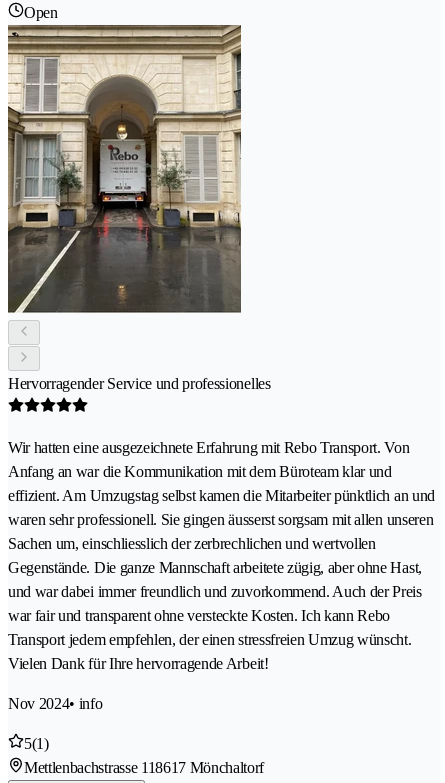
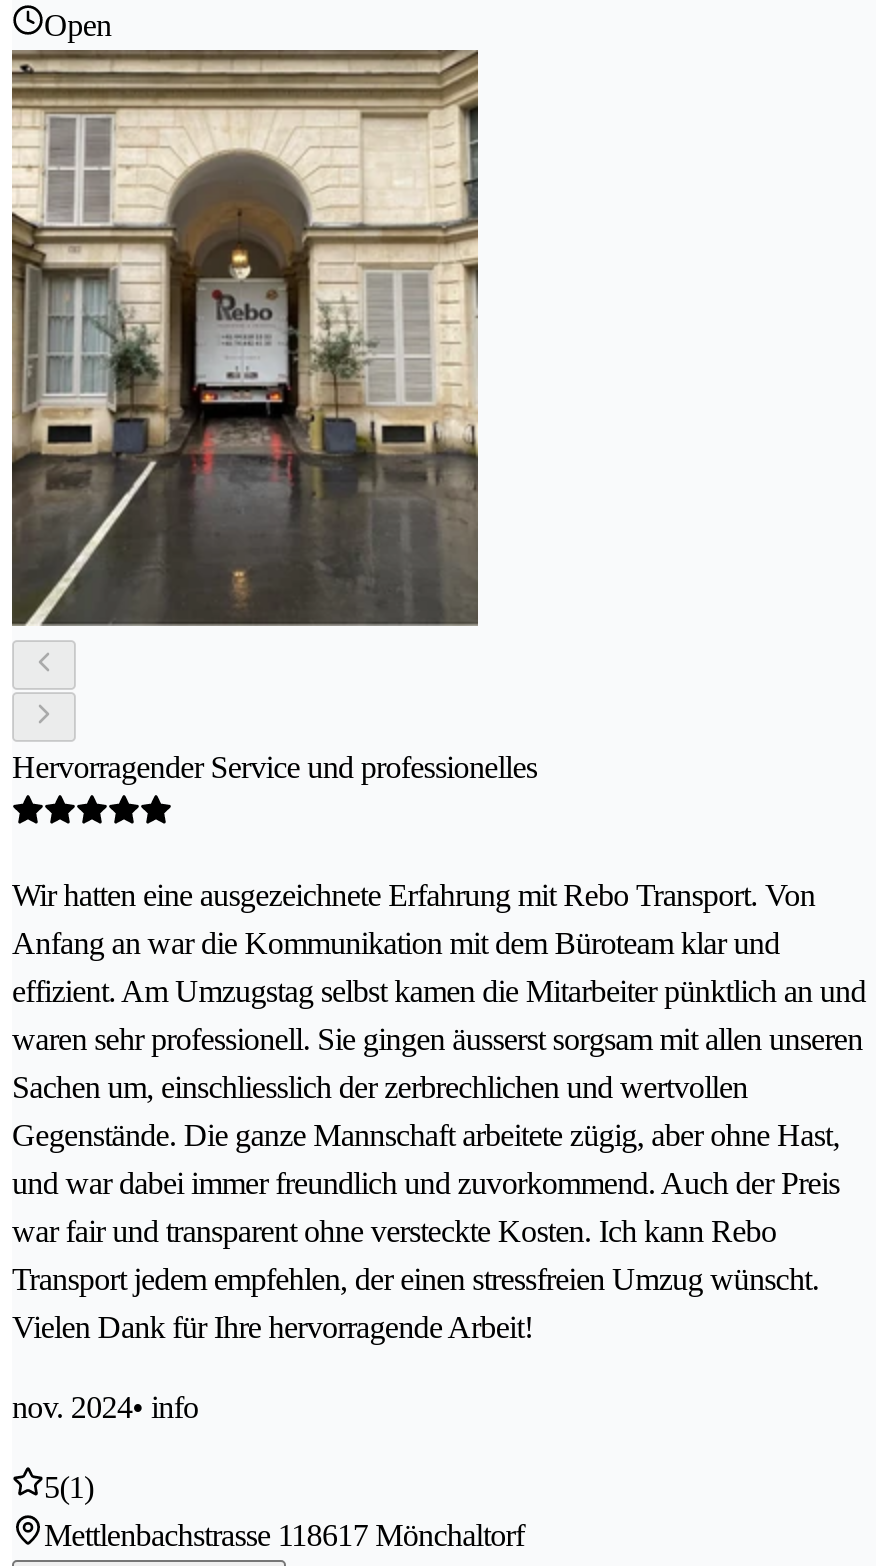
[8,695,102,712] Nov 2024• info -> [12,1390,198,1424] nov. 2024• info

